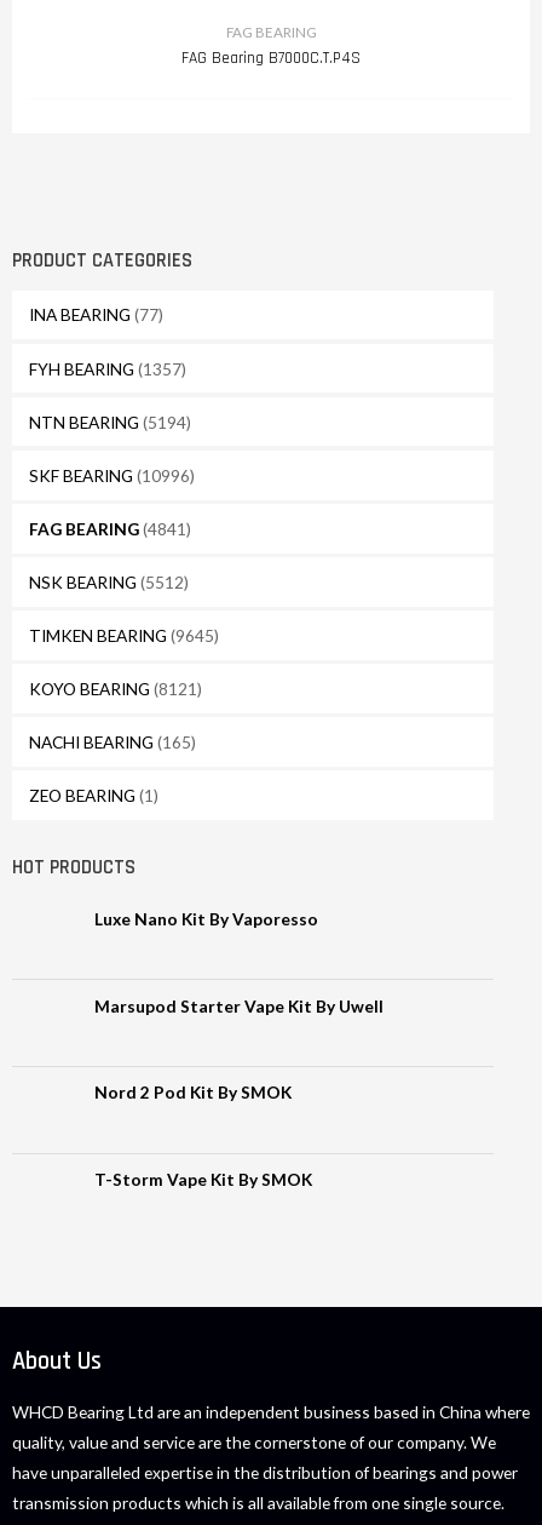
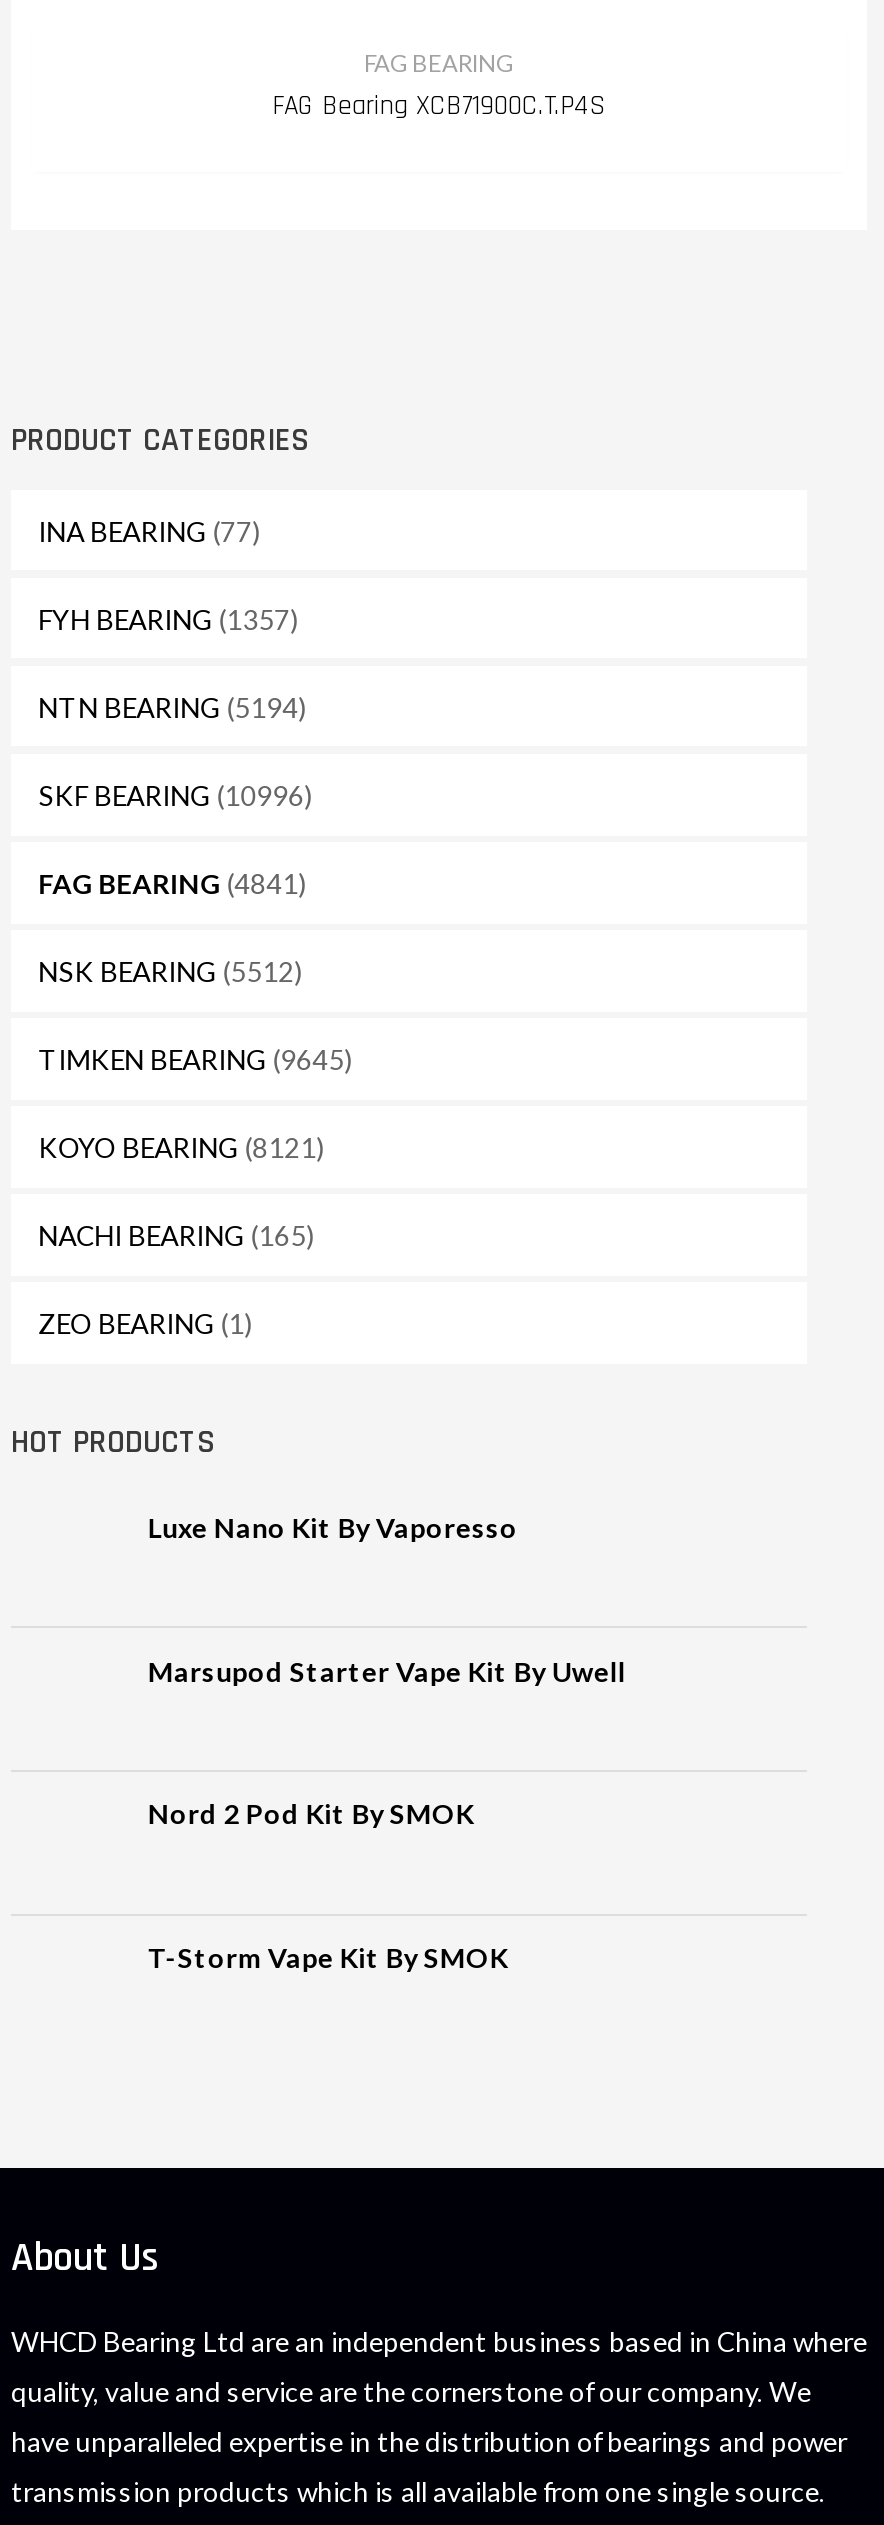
[181,47,361,69] FAG Bearing B7000C.T.P4S -> [272,88,606,124] FAG Bearing XCB71900C.T.P4S

